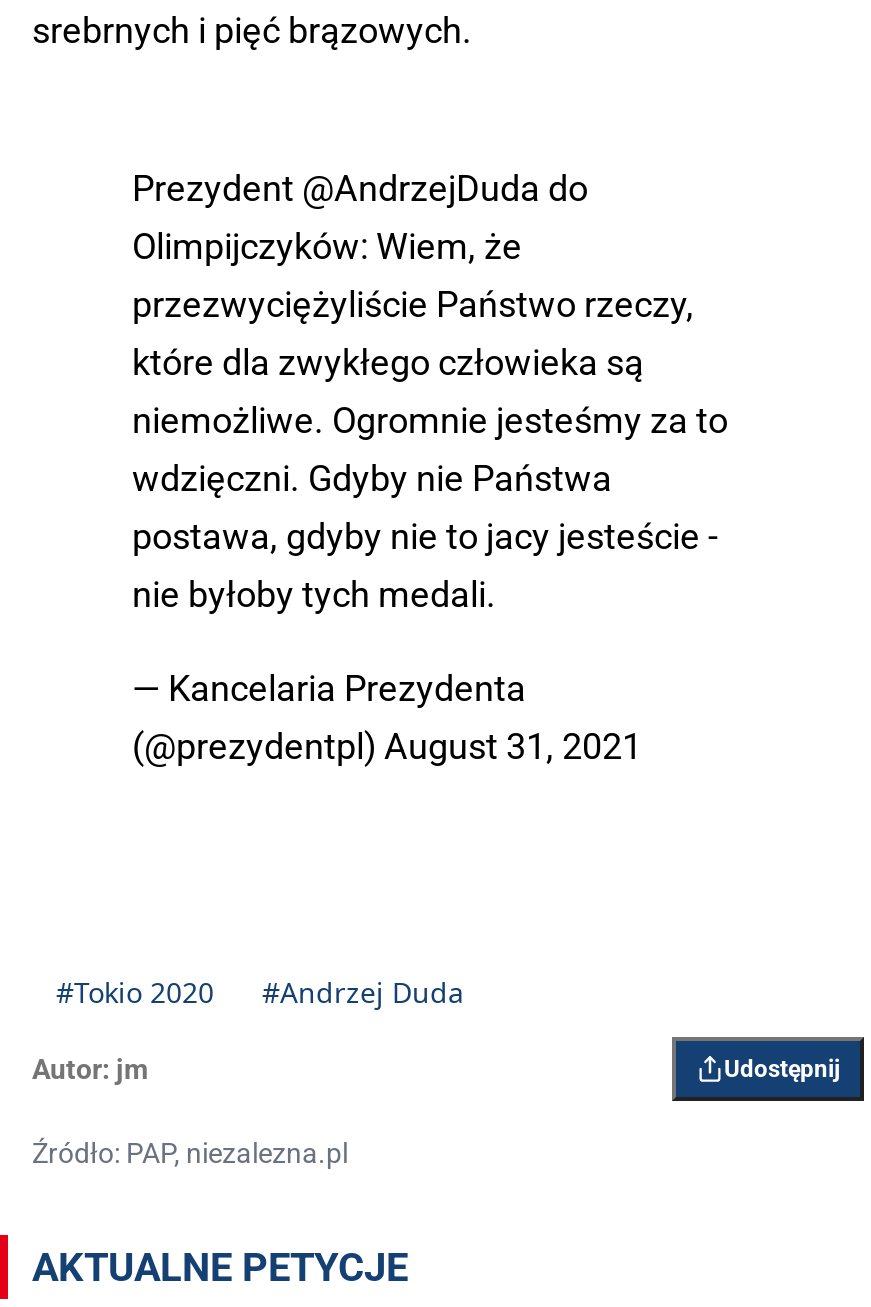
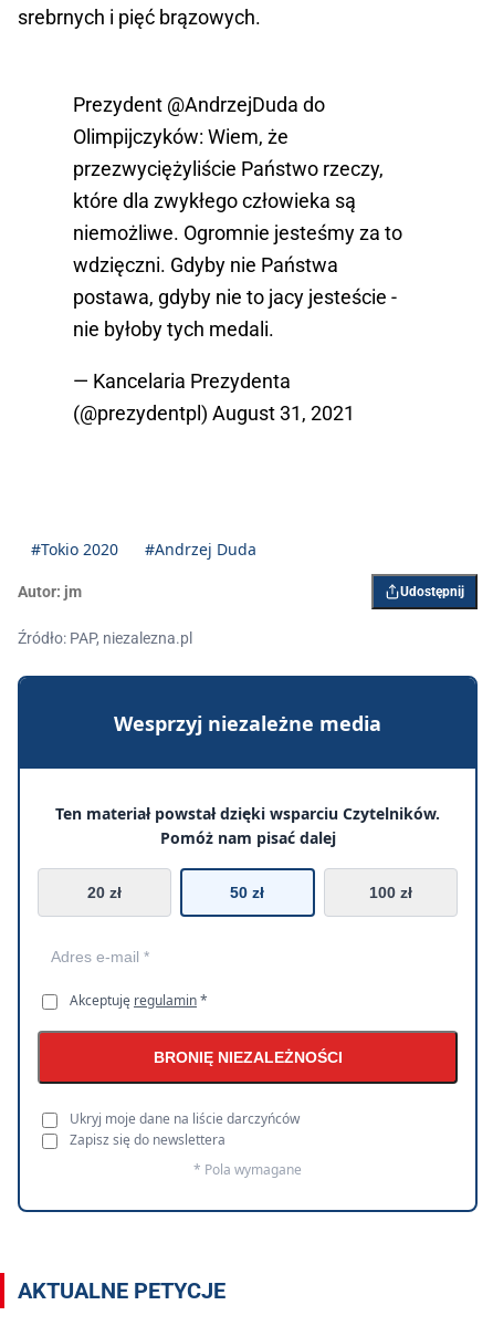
none -> [17,675,479,1213] [image] | Wesprzyj niezależne media | Ten materiał powstał dzięki wsparciu Czytelników. | Pomóż nam pisać dalej | 20 zł | 50 zł | 100 zł
none -> [70,991,342,1179] Akceptuję regulamin * | BRONIĘ NIEZALEŻNOŚCI | Ukryj moje dane na liście darczyńców | Zapisz się do newslettera | * Pola wymagane

